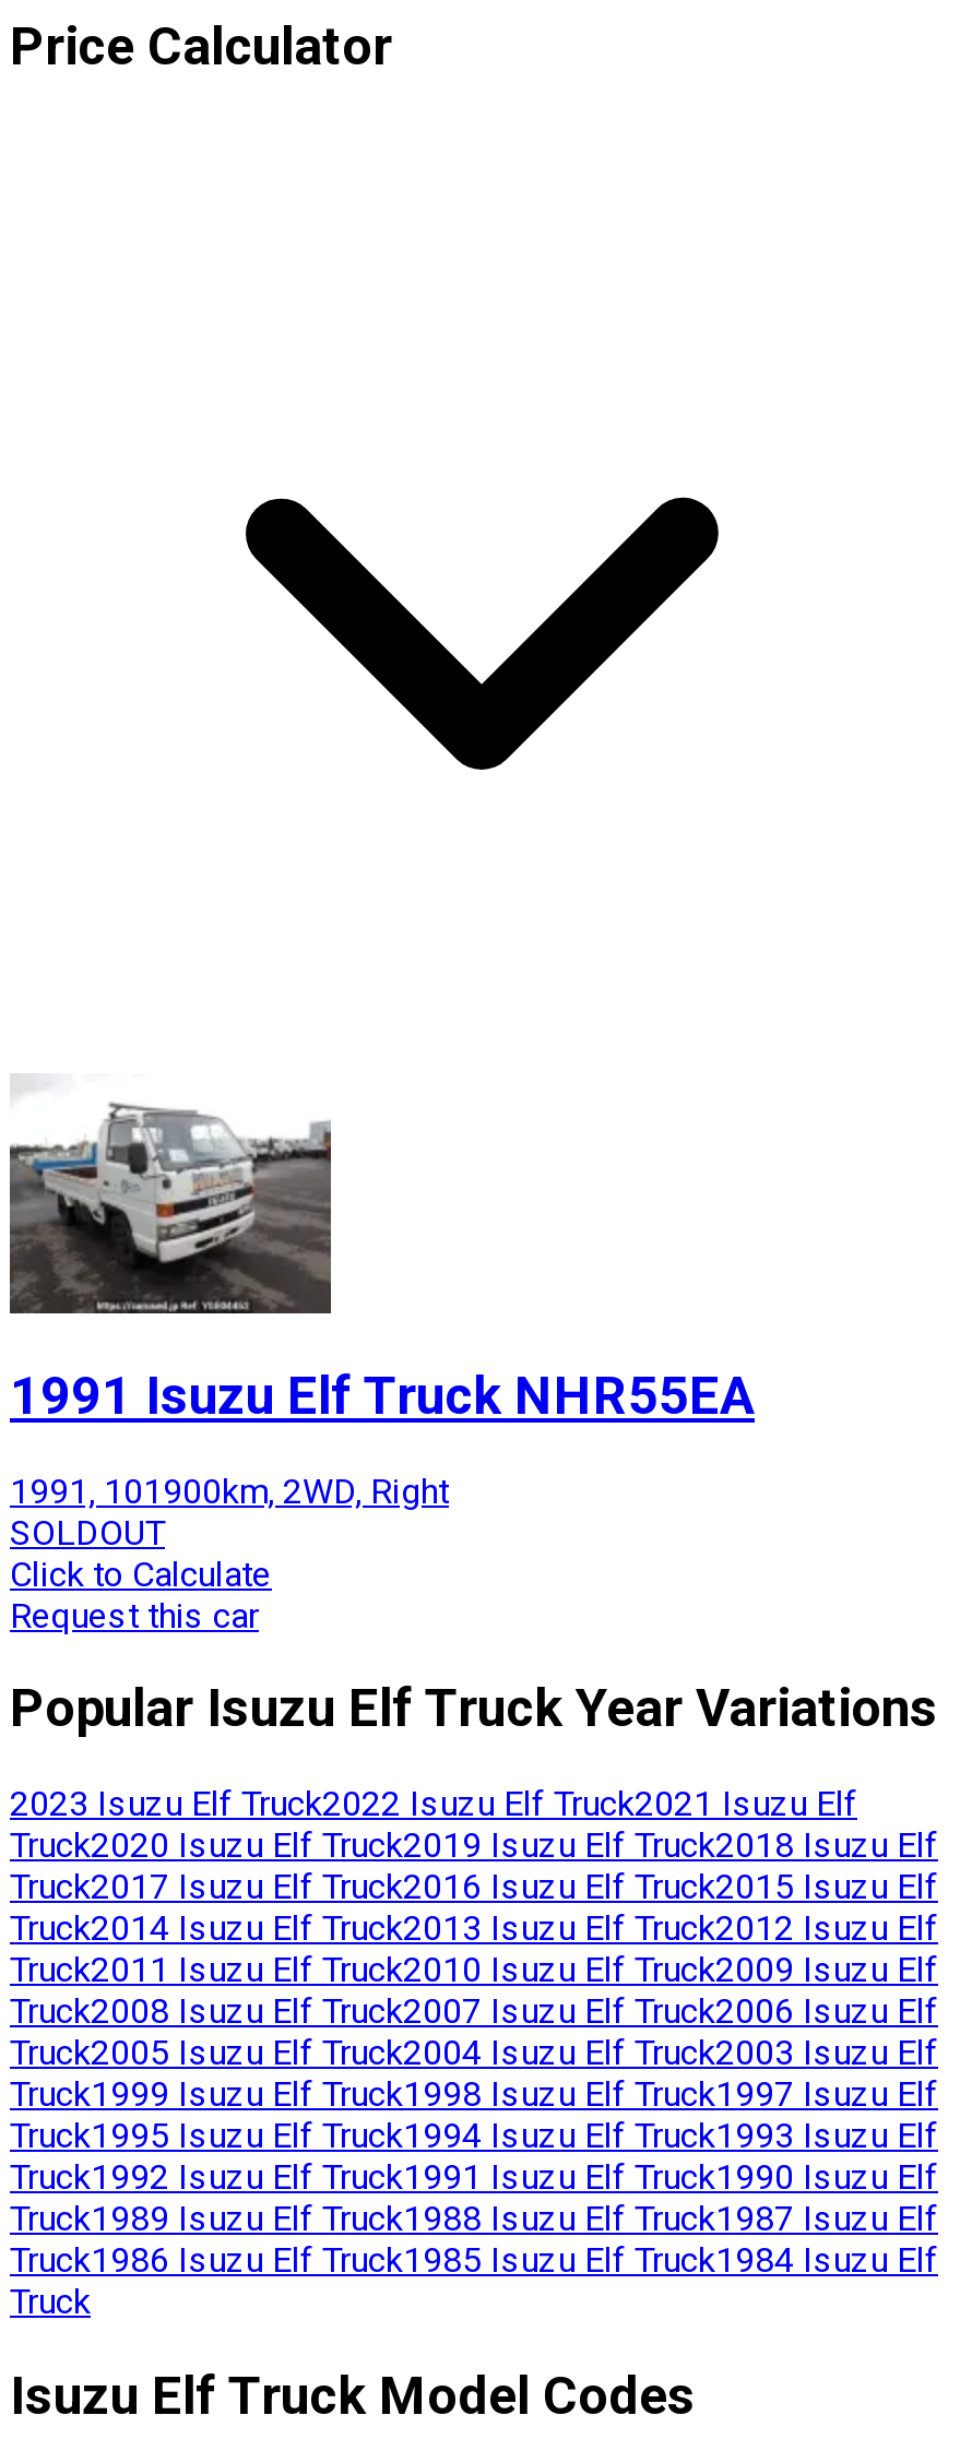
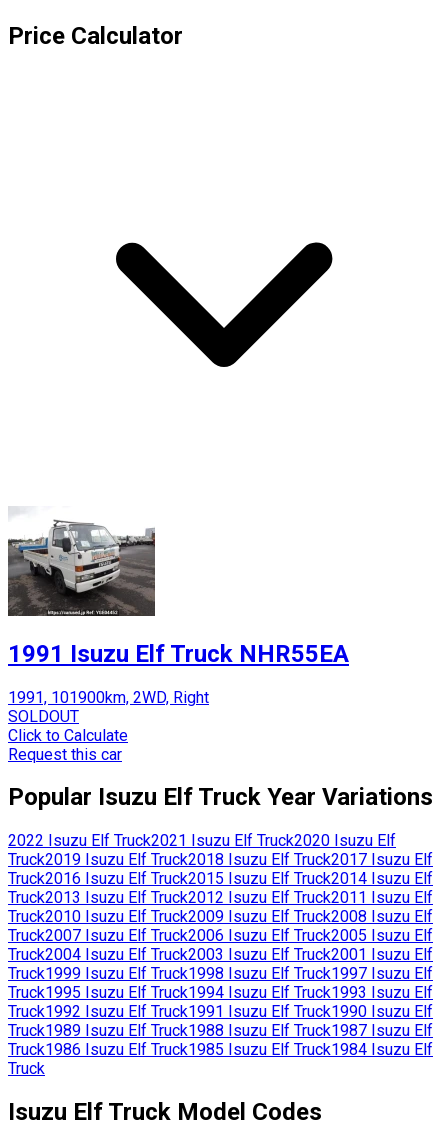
[10,1783,857,1825] 2023 Isuzu Elf Truck2022 Isuzu Elf Truck2021 Isuzu Elf -> [8,831,396,850] 2022 Isuzu Elf Truck2021 Isuzu Elf Truck2020 Isuzu Elf
[10,1825,938,1866] Truck2020 Isuzu Elf Truck2019 Isuzu Elf Truck2018 Isuzu Elf -> [8,850,433,869] Truck2019 Isuzu Elf Truck2018 Isuzu Elf Truck2017 Isuzu Elf
[10,1866,938,1908] Truck2017 Isuzu Elf Truck2016 Isuzu Elf Truck2015 Isuzu Elf -> [8,869,433,888] Truck2016 Isuzu Elf Truck2015 Isuzu Elf Truck2014 Isuzu Elf
[10,1908,938,1949] Truck2014 Isuzu Elf Truck2013 Isuzu Elf Truck2012 Isuzu Elf -> [8,888,433,907] Truck2013 Isuzu Elf Truck2012 Isuzu Elf Truck2011 Isuzu Elf
[10,1949,938,1991] Truck2011 Isuzu Elf Truck2010 Isuzu Elf Truck2009 Isuzu Elf -> [8,907,433,926] Truck2010 Isuzu Elf Truck2009 Isuzu Elf Truck2008 Isuzu Elf
[10,1991,938,2032] Truck2008 Isuzu Elf Truck2007 Isuzu Elf Truck2006 Isuzu Elf -> [8,926,433,945] Truck2007 Isuzu Elf Truck2006 Isuzu Elf Truck2005 Isuzu Elf
[10,2032,938,2074] Truck2005 Isuzu Elf Truck2004 Isuzu Elf Truck2003 Isuzu Elf -> [8,945,433,964] Truck2004 Isuzu Elf Truck2003 Isuzu Elf Truck2001 Isuzu Elf

